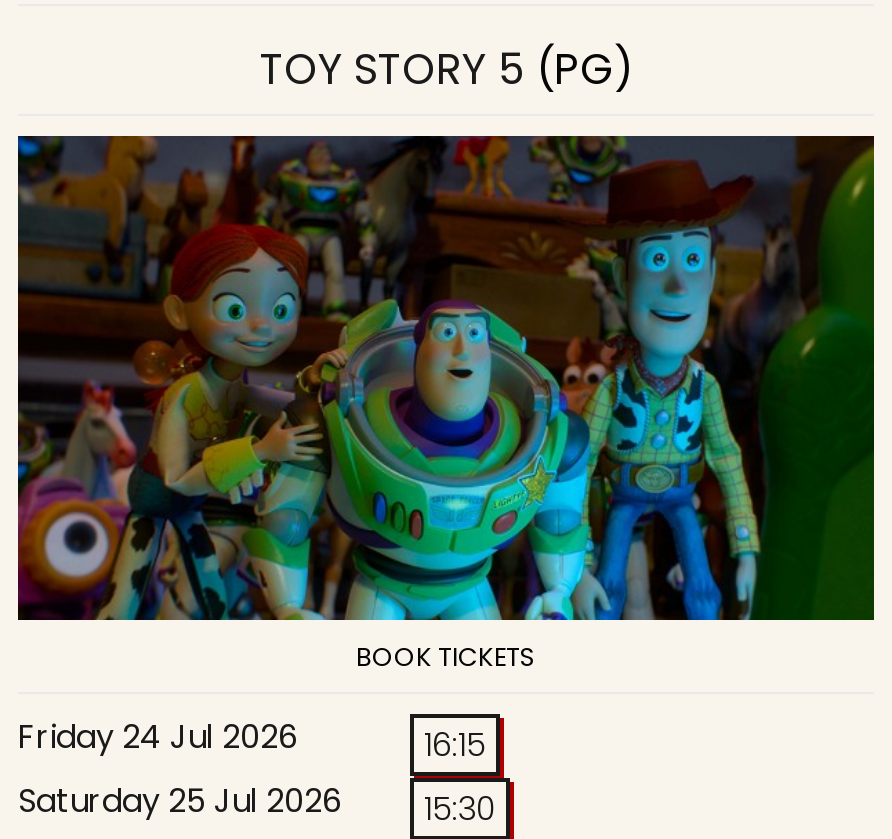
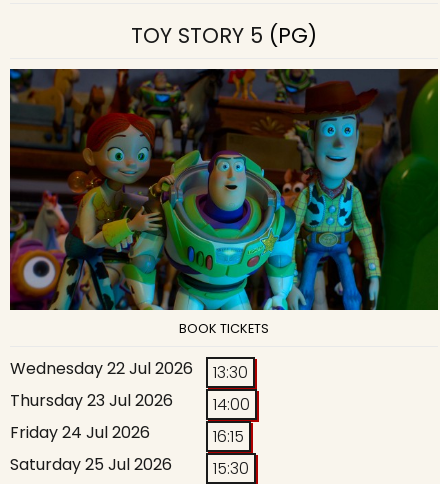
none -> [10,357,250,416] Wednesday 22 Jul 2026 | 13:30 | Thursday 23 Jul 2026 | 14:00

